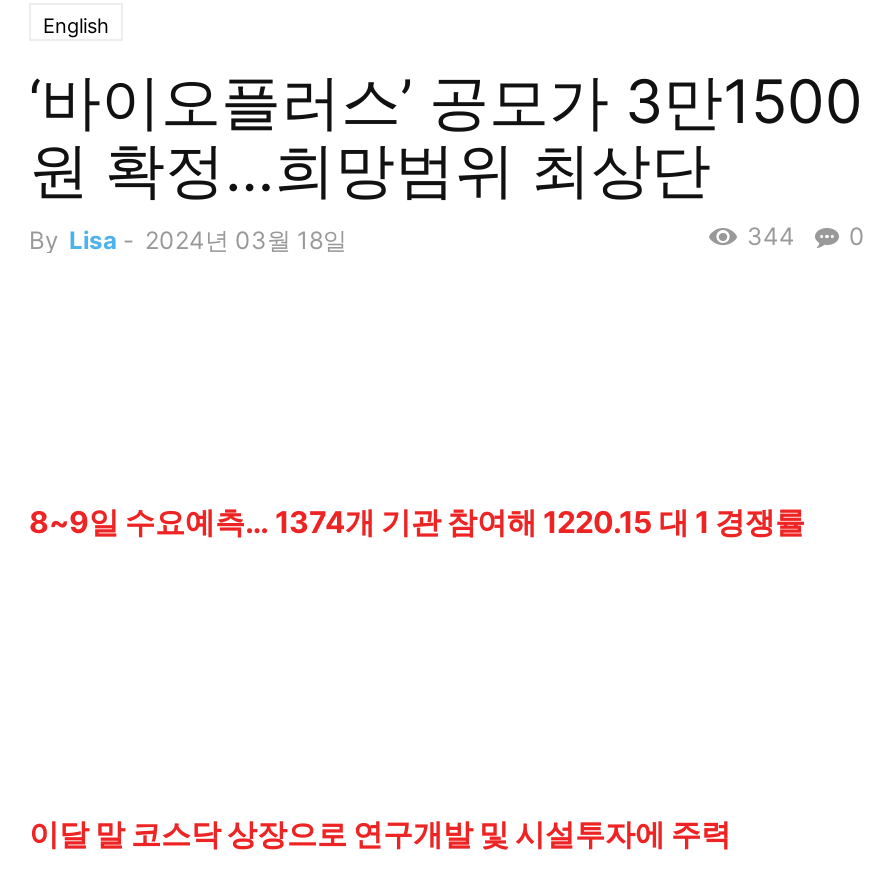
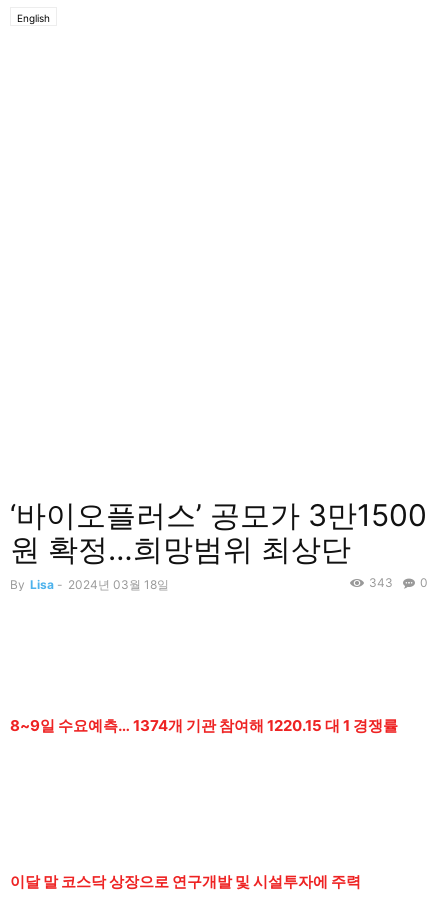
[747,221,865,251] 344 0 -> [369,575,428,590] 343 0

